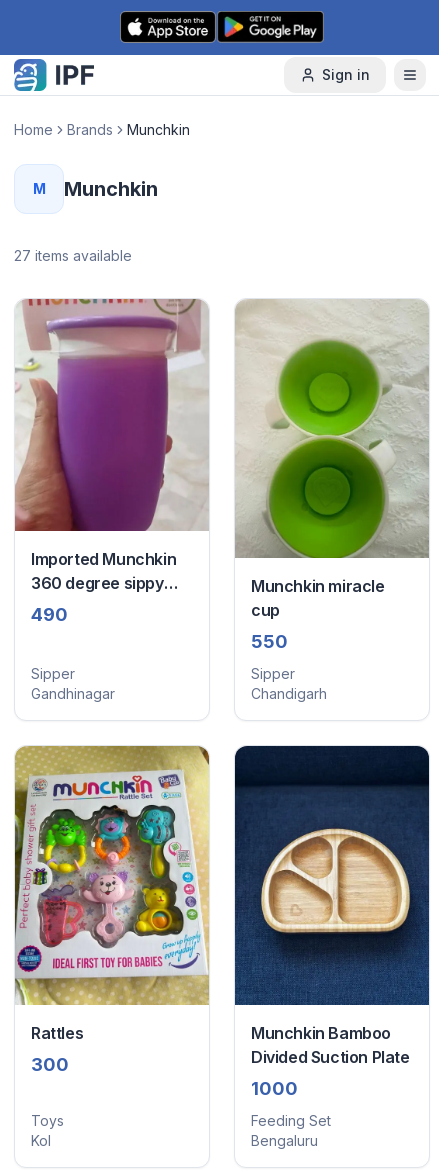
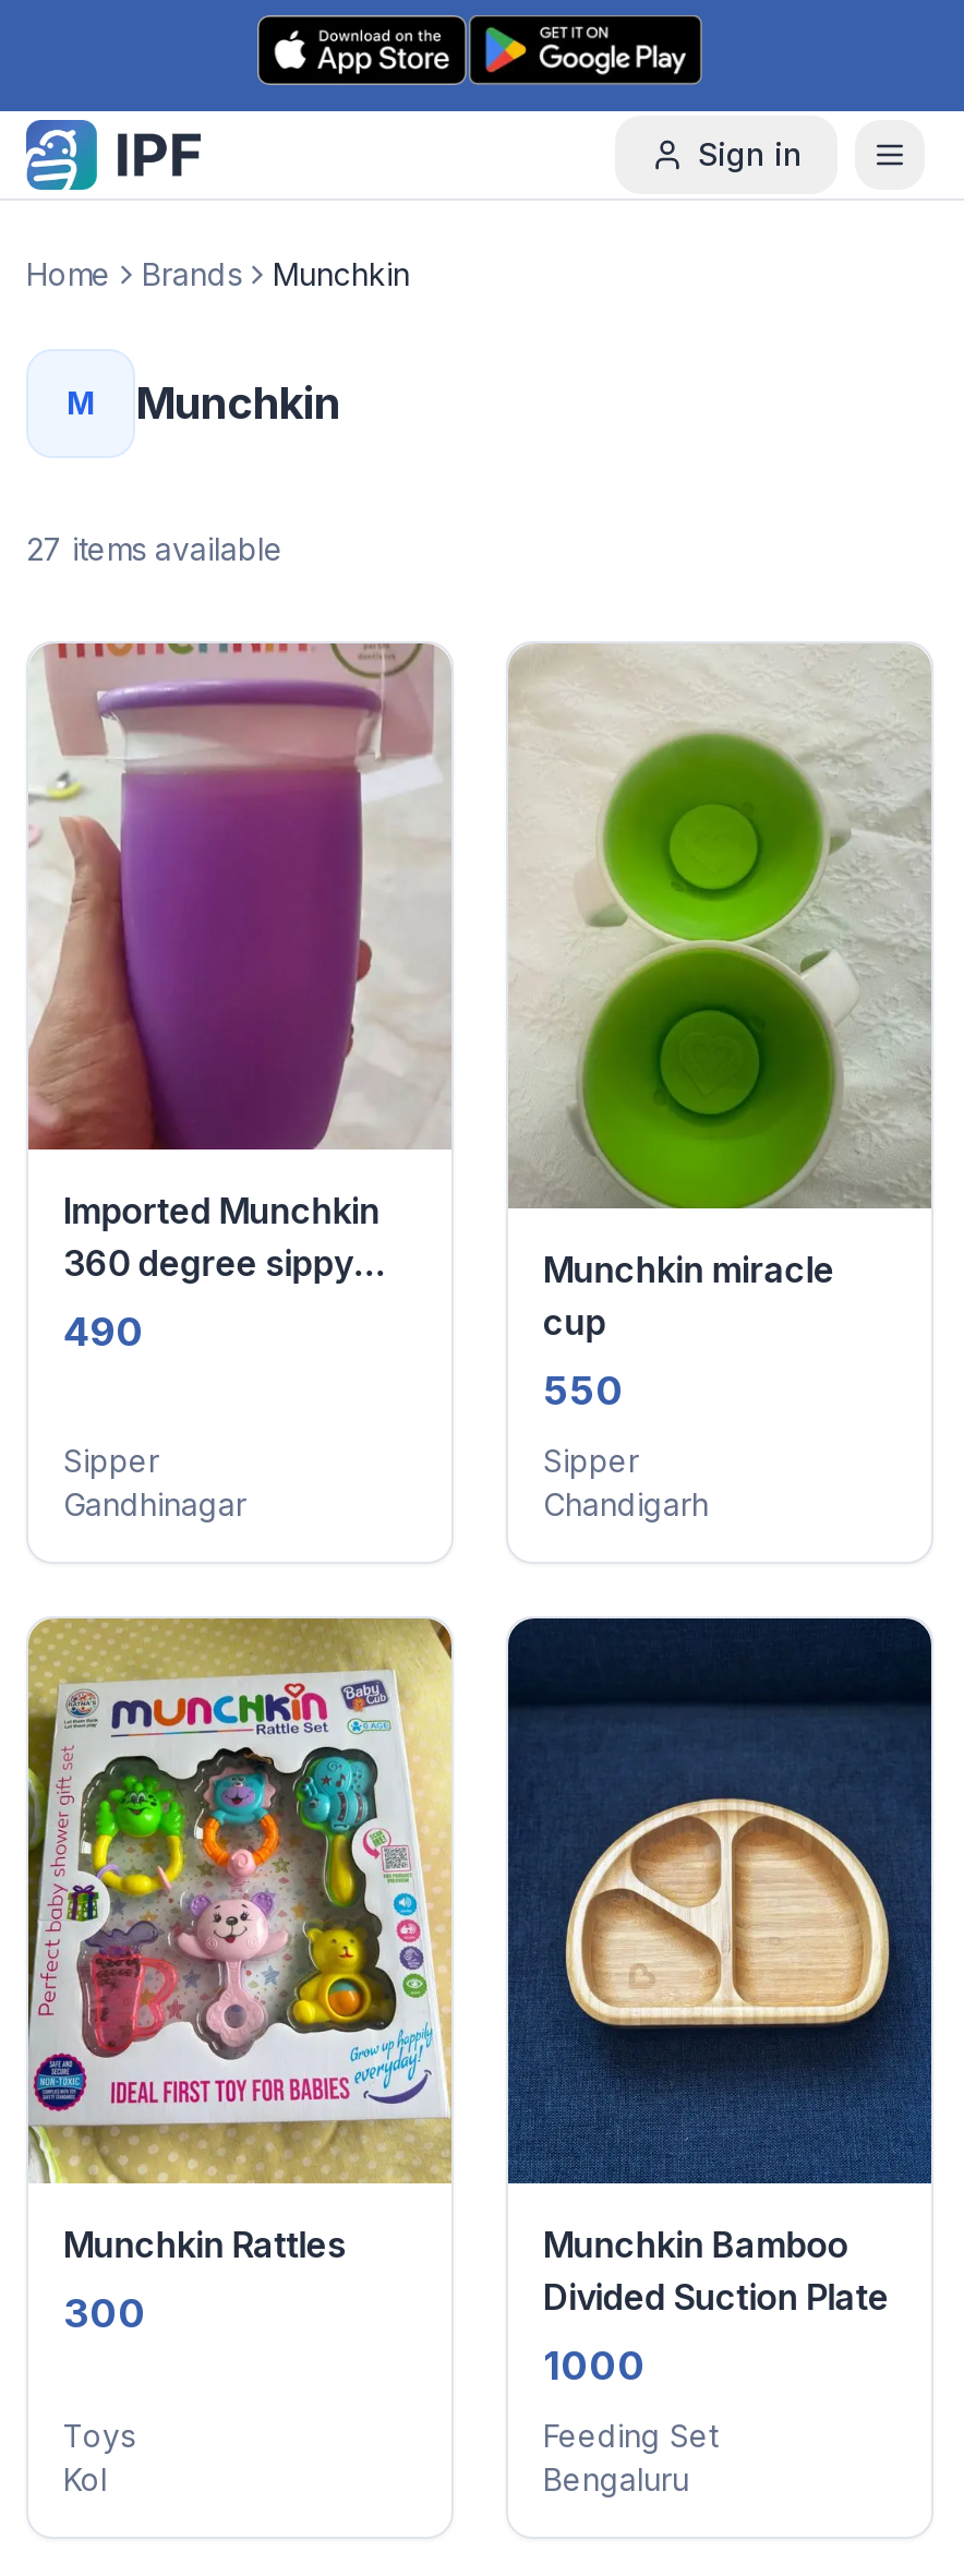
[31,1023,83,1043] Rattles -> [63,2222,346,2265] Munchkin Rattles

